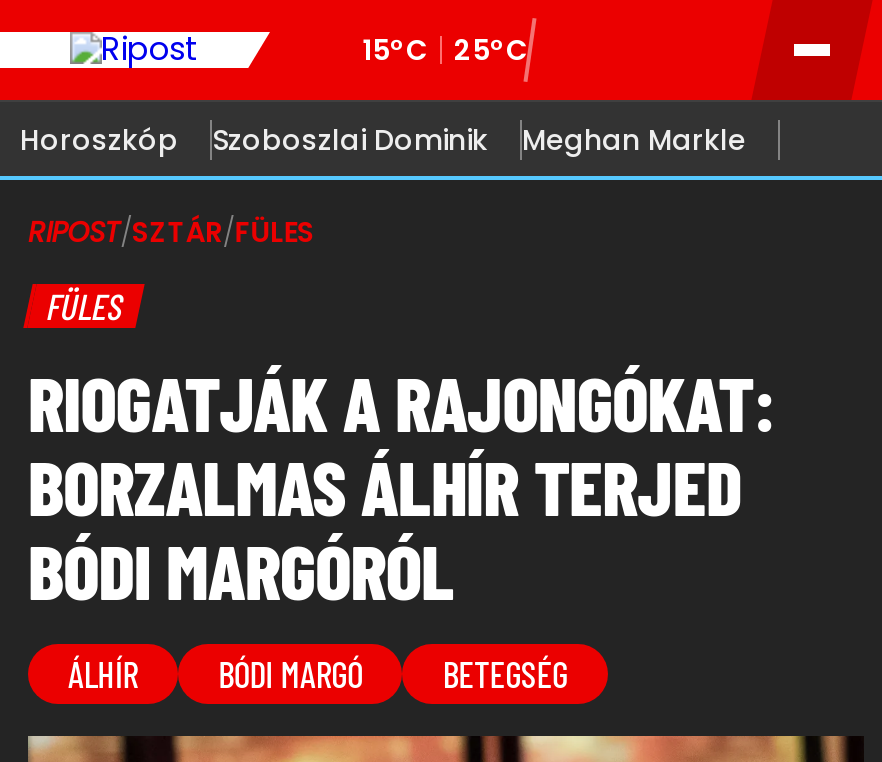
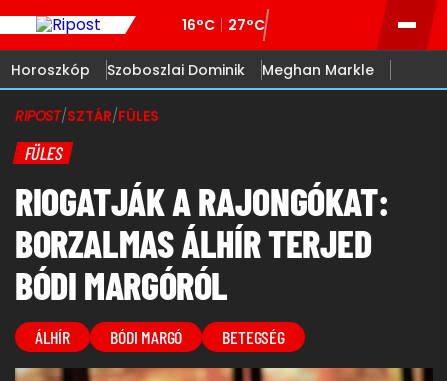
[362,30,528,70] 15°C | 25°C -> [182,15,265,35] 16°C | 27°C

